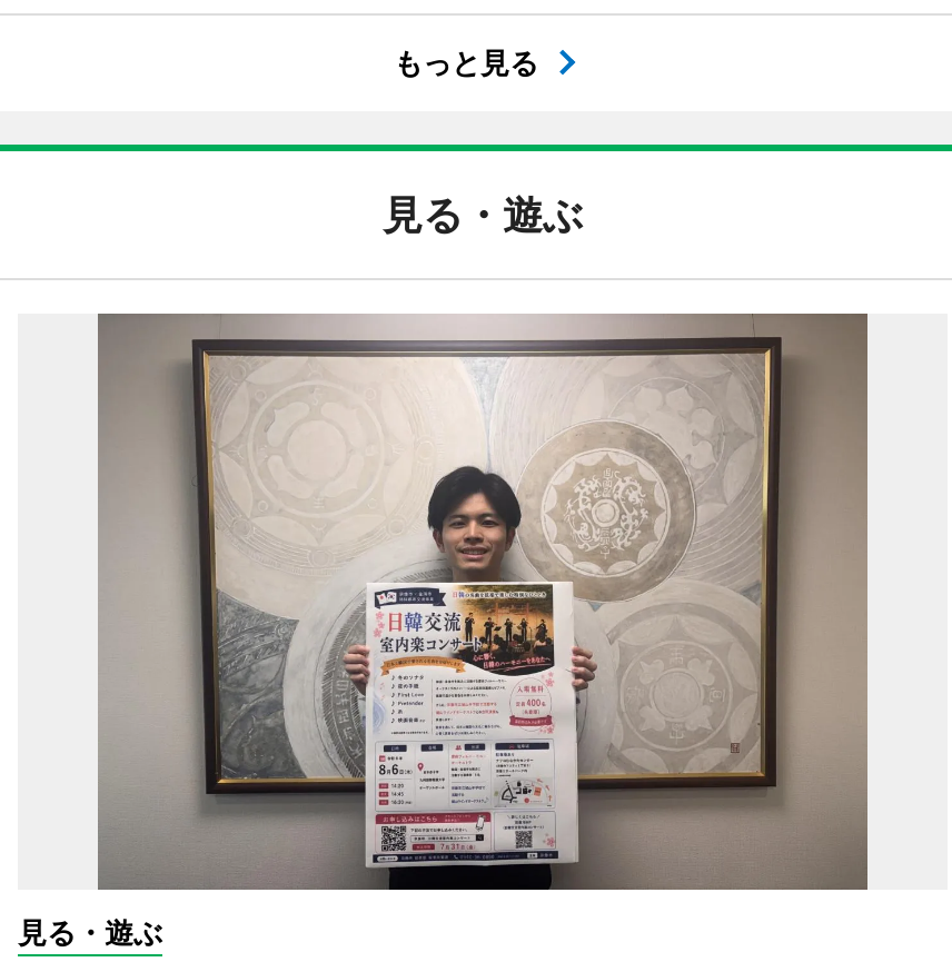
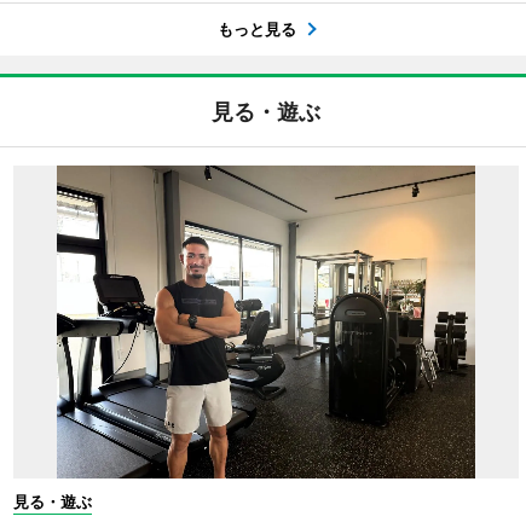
[96,314,867,892] [image] -> [57,164,475,480] [image]

